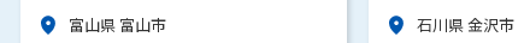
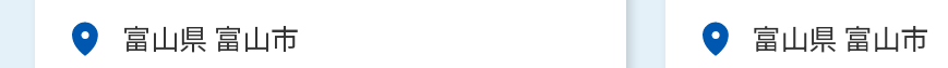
[416,13,514,35] 石川県 金沢市 -> [752,16,929,57] 富山県 富山市

